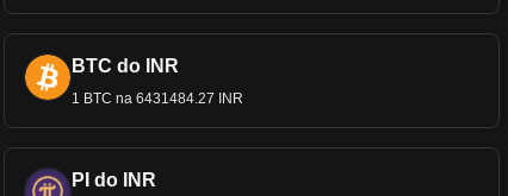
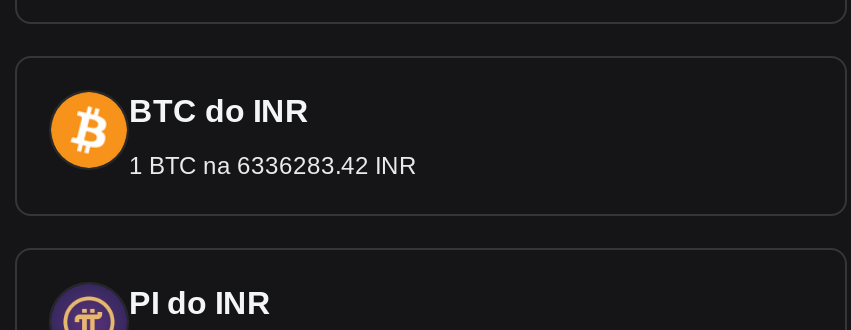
[72,90,243,107] 1 BTC na 6431484.27 INR -> [129,152,417,180] 1 BTC na 6336283.42 INR

